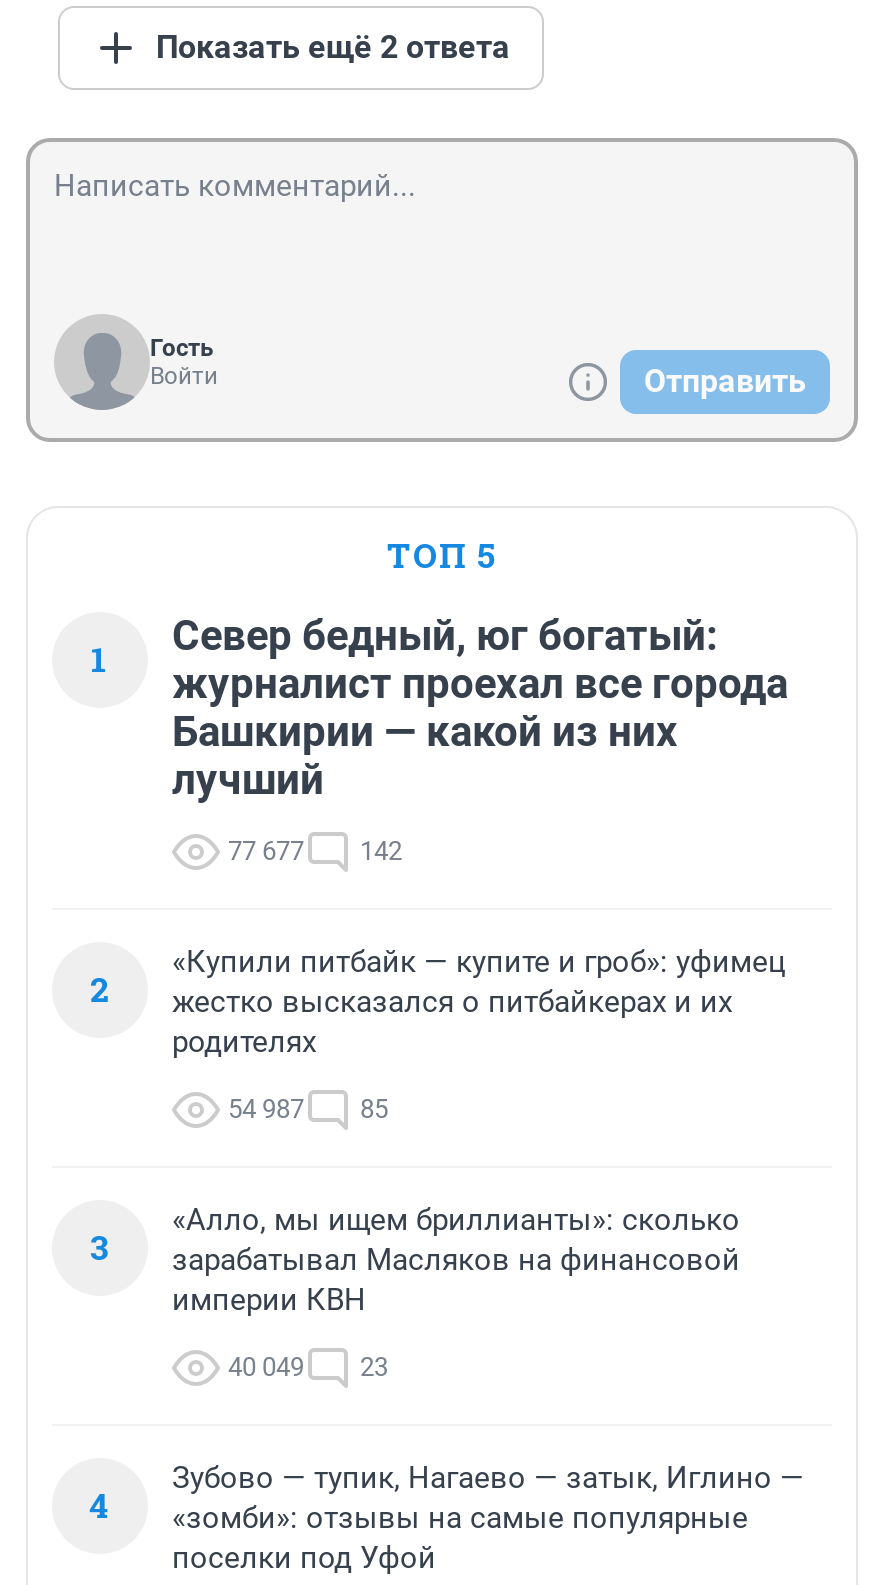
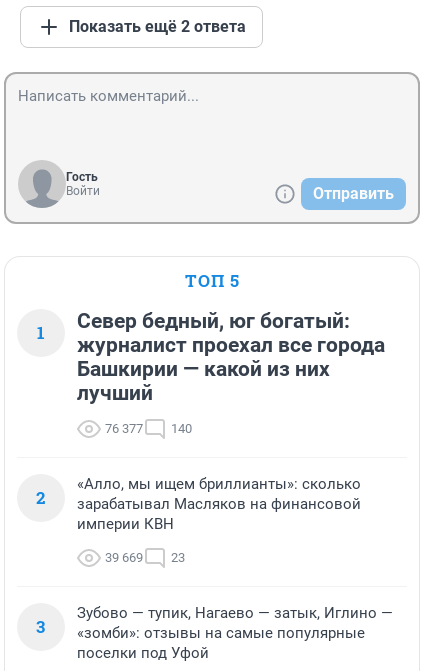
[228,836,304,866] 77 677 -> [105,421,143,436] 76 377
[360,836,402,866] 142 -> [171,421,192,436] 140
[90,944,786,1270] «Купили питбайк — купите и гроб»: уфимец | жестко высказался о питбайкерах и их | родителях | 54 987 | 85 | 3 -> none
[228,1352,388,1382] 40 049 23 -> [105,550,185,565] 39 669 23
[89,1482,748,1536] 4 «зомби»: отзывы на самые популярные -> [36,615,365,642] 3 «зомби»: отзывы на самые популярные

